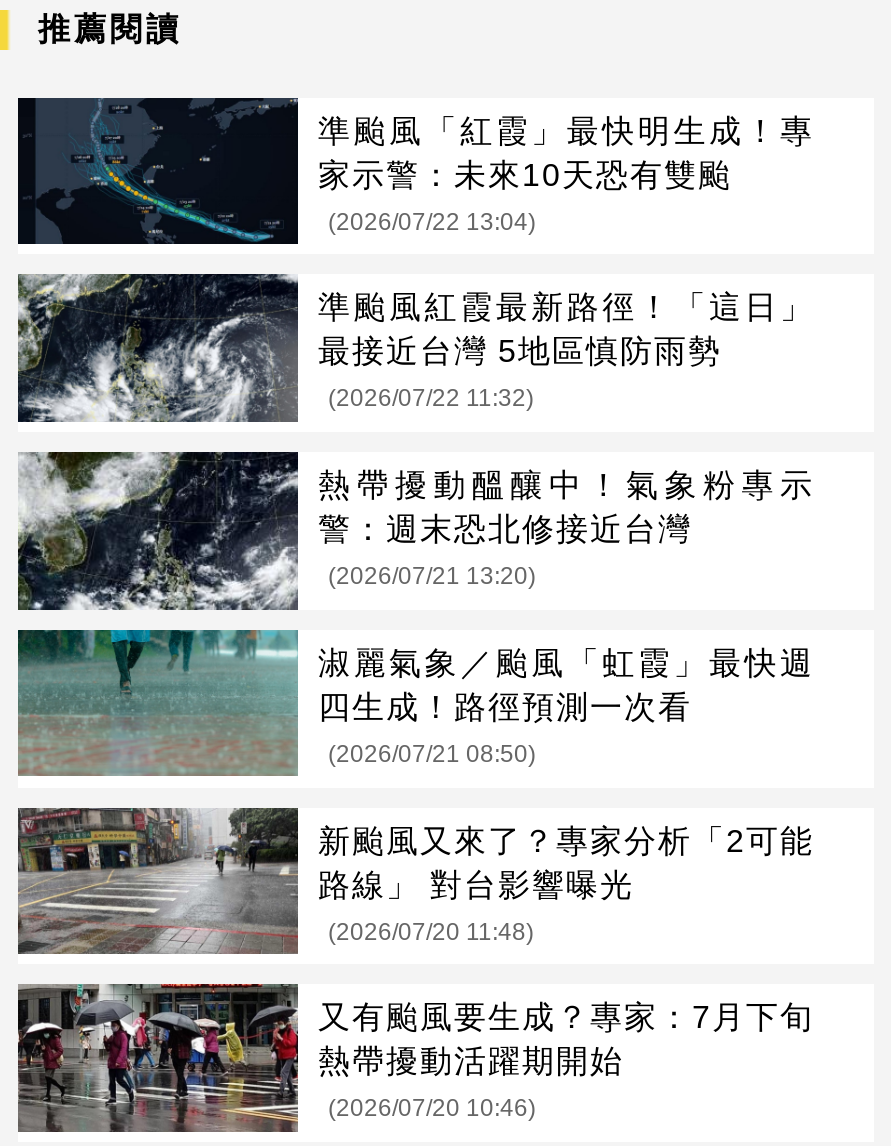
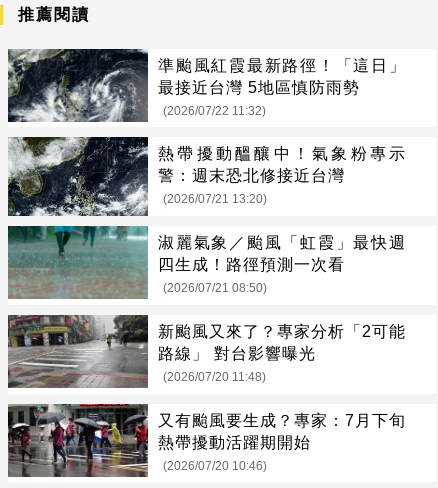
[16,98,814,246] [image] | 準颱風「紅霞」最快明生成！專 | 家示警：未來10天恐有雙颱 | (2026/07/22 13:04) -> none

